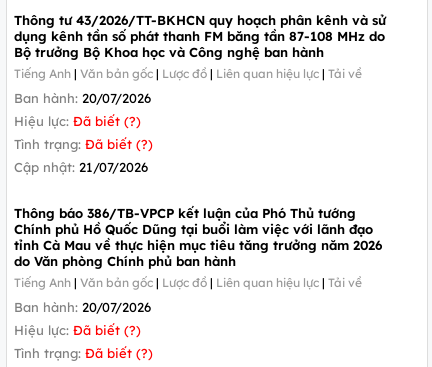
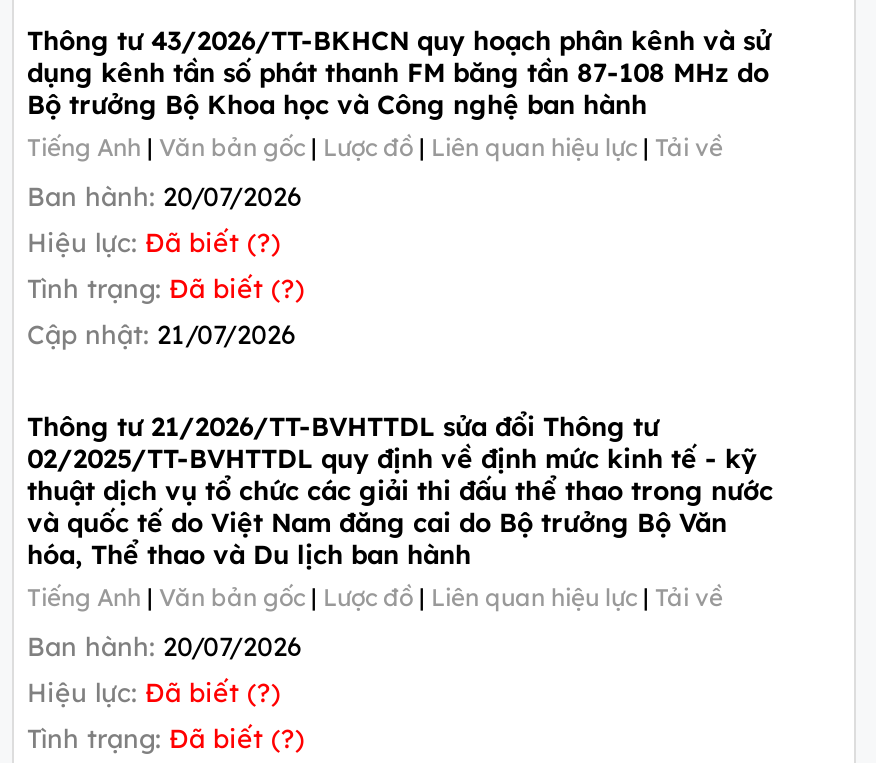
[13,205,381,269] Thông báo 386/TB-VPCP kết luận của Phó Thủ tướng | Chính phủ Hồ Quốc Dũng tại buổi làm việc với lãnh đạo | tỉnh Cà Mau về thực hiện mục tiêu tăng trưởng năm 2026 | do Văn phòng Chính phủ ban hành -> [27,409,773,569] Thông tư 21/2026/TT-BVHTTDL sửa đổi Thông tư | 02/2025/TT-BVHTTDL quy định về định mức kinh tế - kỹ | thuật dịch vụ tổ chức các giải thi đấu thể thao trong nước | và quốc tế do Việt Nam đăng cai do Bộ trưởng Bộ Văn | hóa, Thể thao và Du lịch ban hành

